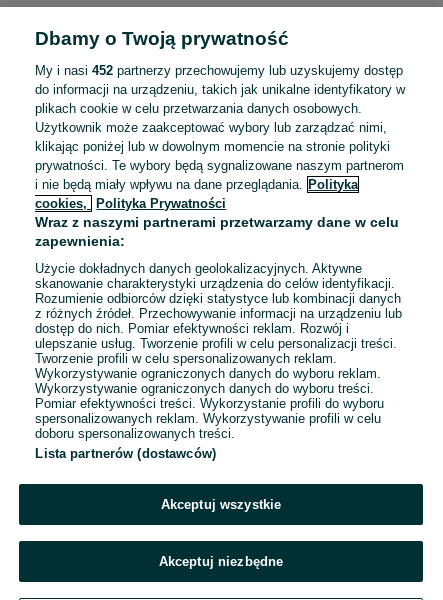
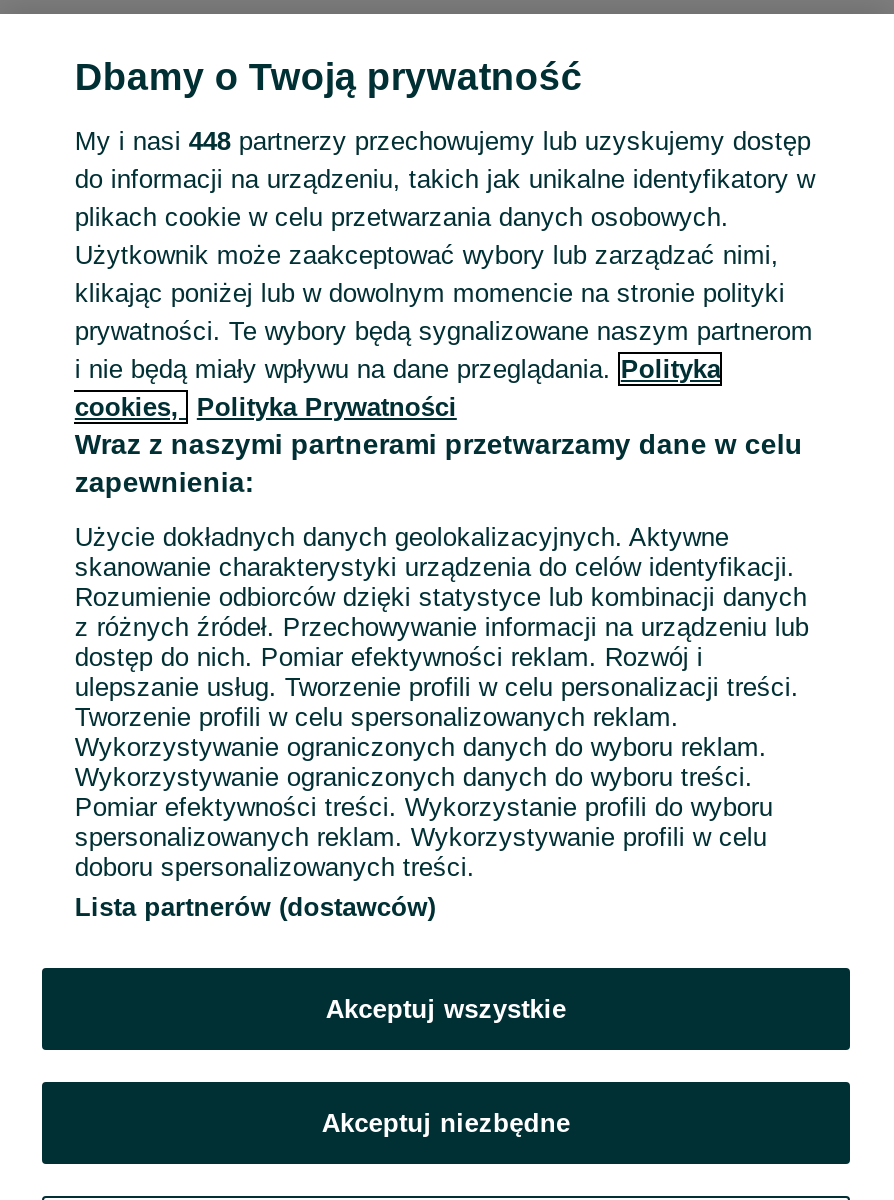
[35,63,403,78] My i nasi 452 partnerzy przechowujemy lub uzyskujemy dostęp -> [75,126,811,156] My i nasi 448 partnerzy przechowujemy lub uzyskujemy dostęp

